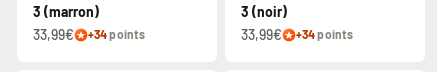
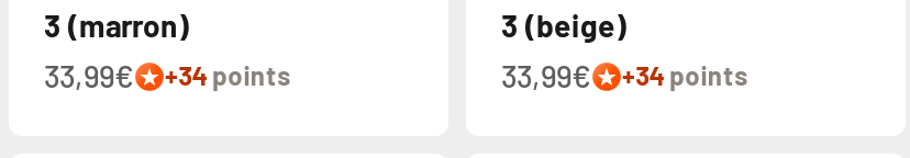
[241,3,287,20] 3 (noir) -> [501,6,626,43] 3 (beige)

